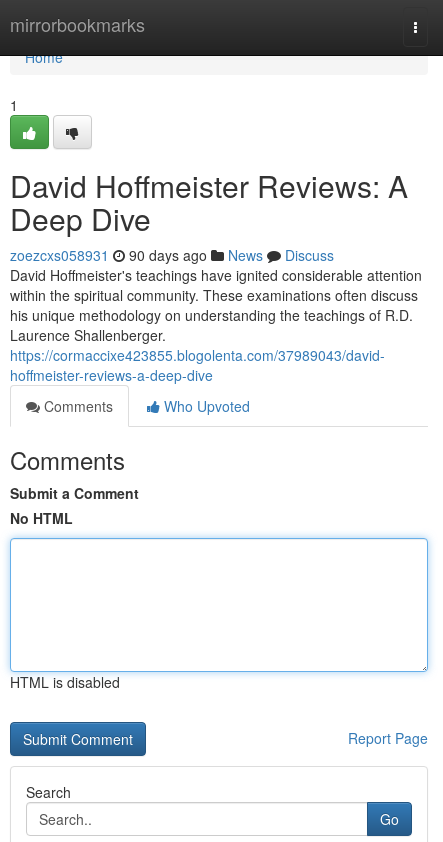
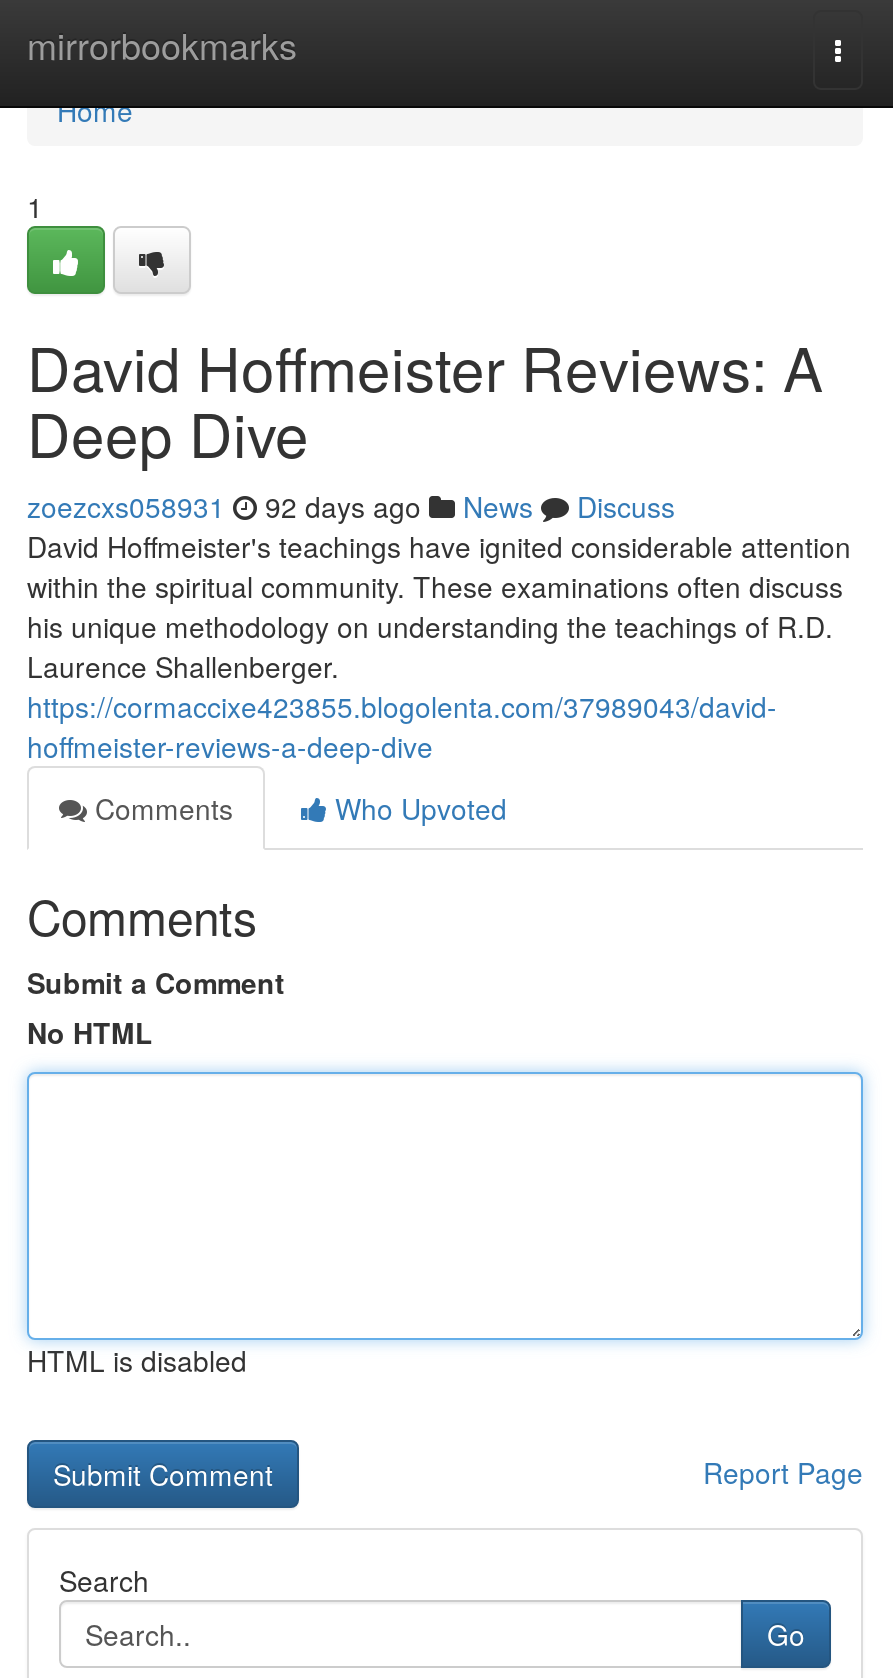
[10,245,334,265] zoezcxs058931 90 days ago News Discuss -> [27,486,675,526] zoezcxs058931 92 days ago News Discuss

